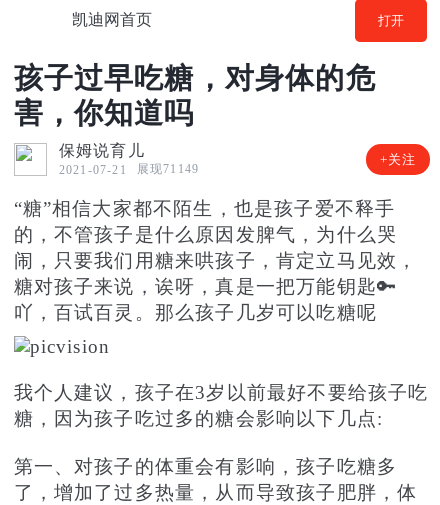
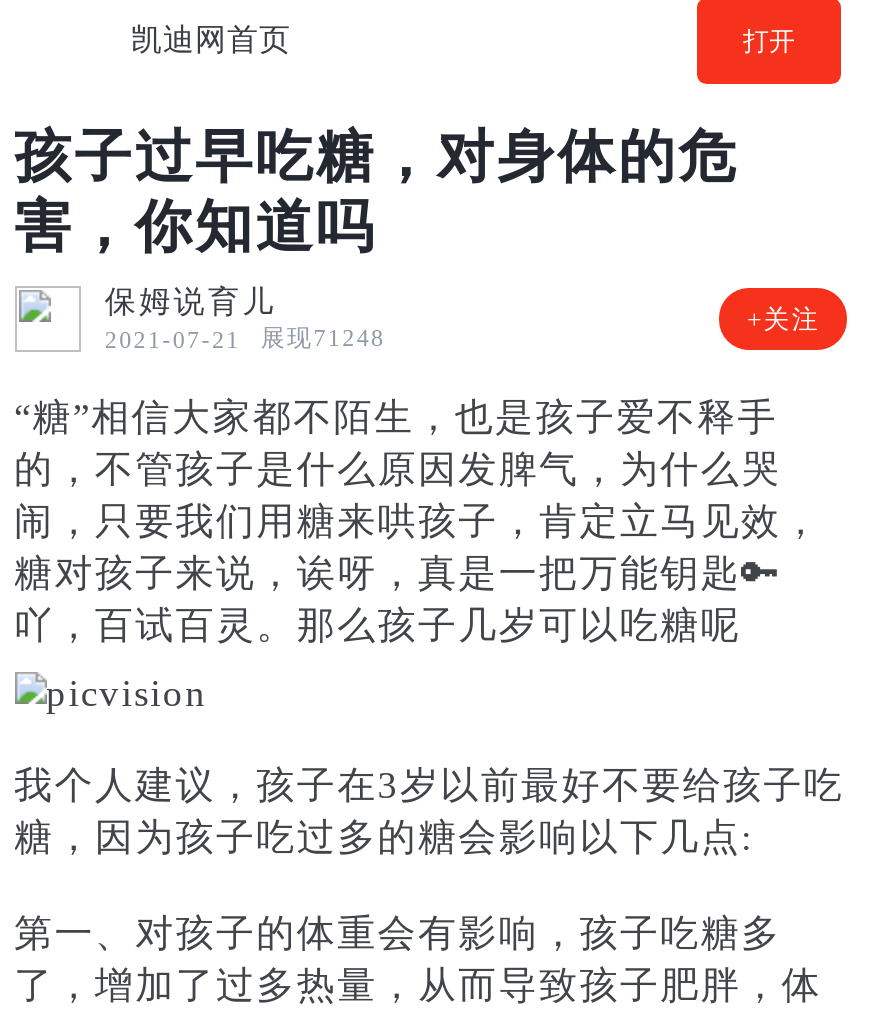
[59,162,199,177] 2021-07-21 展现71149 -> [105,324,385,353] 2021-07-21 展现71248

